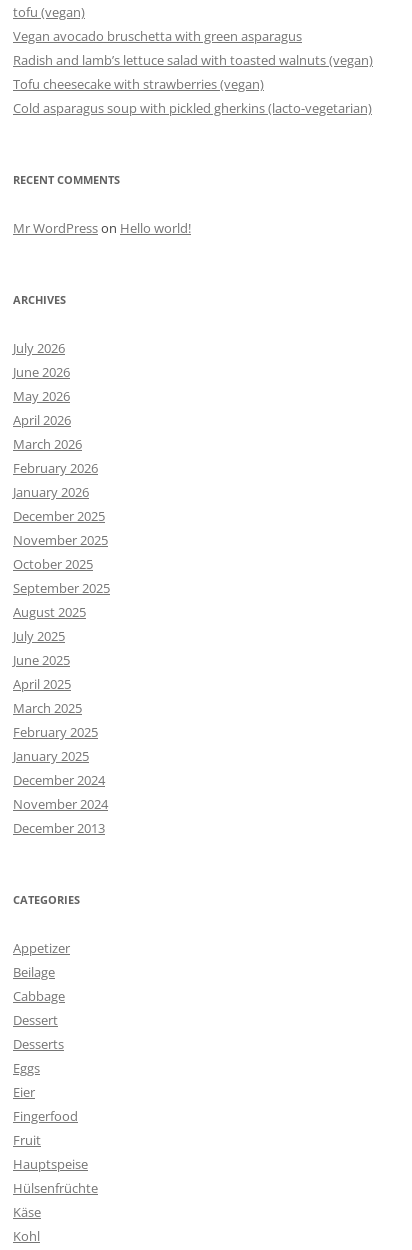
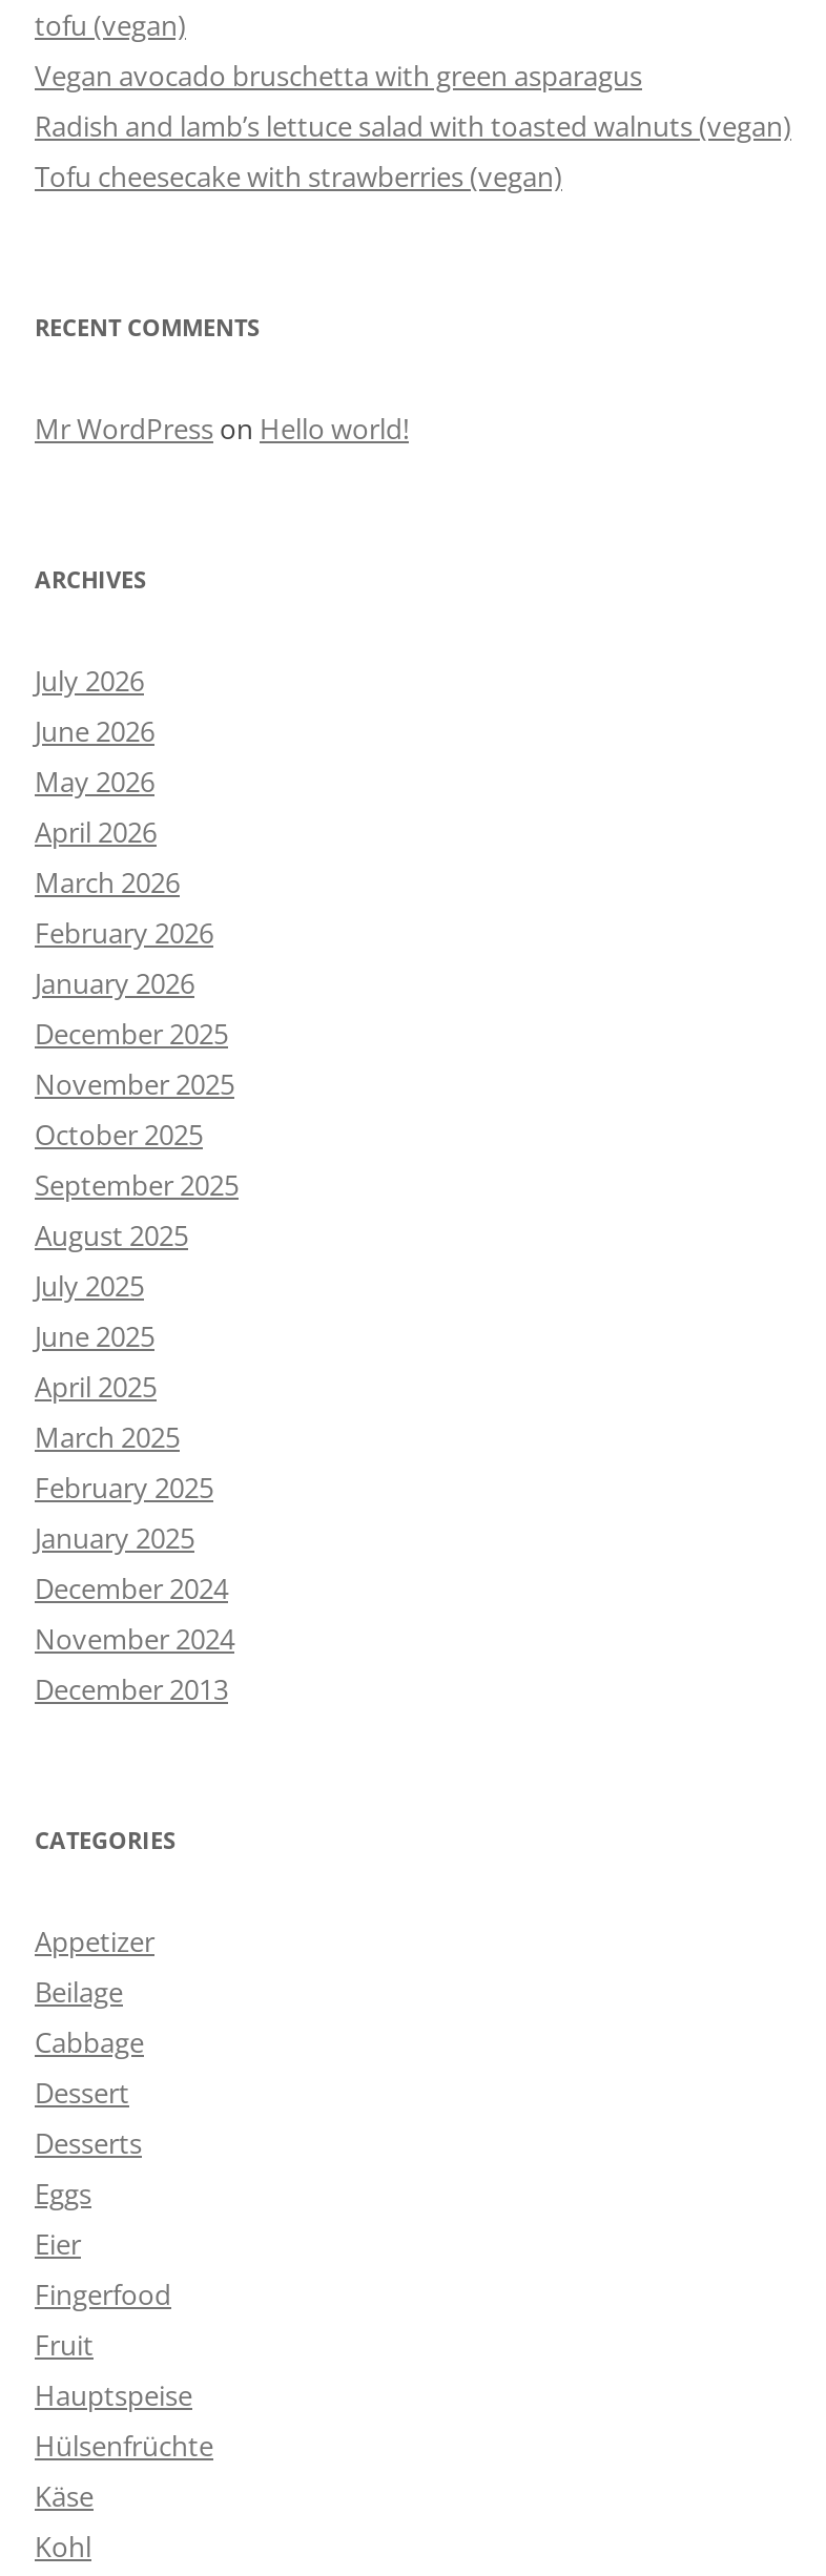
[13,99,372,117] Cold asparagus soup with pickled gherkins (lacto-vegetarian) -> none

